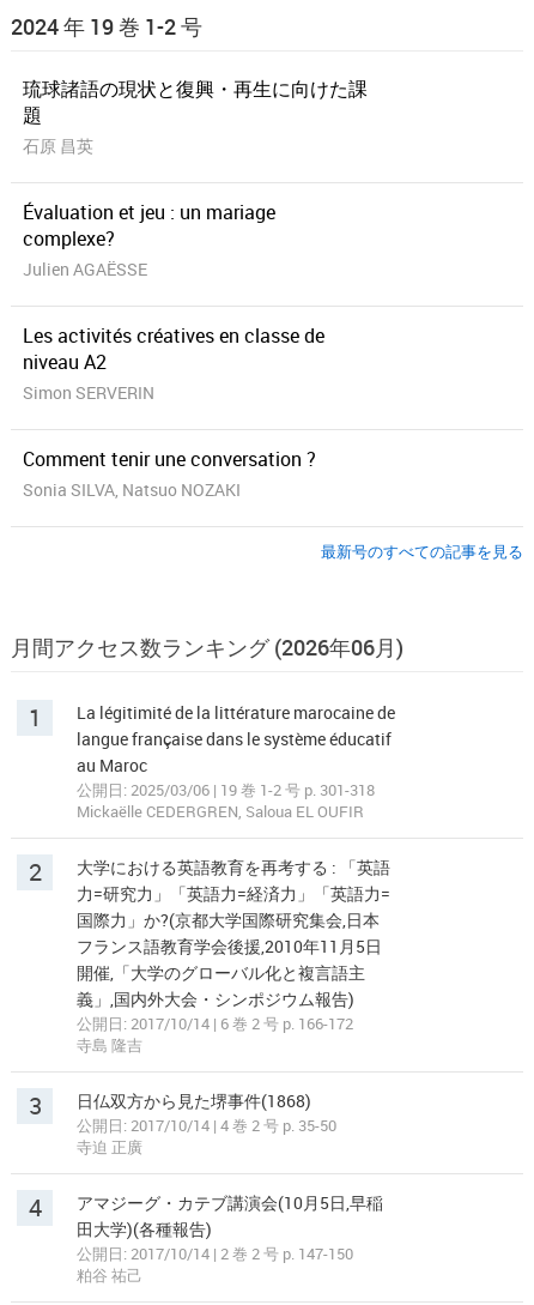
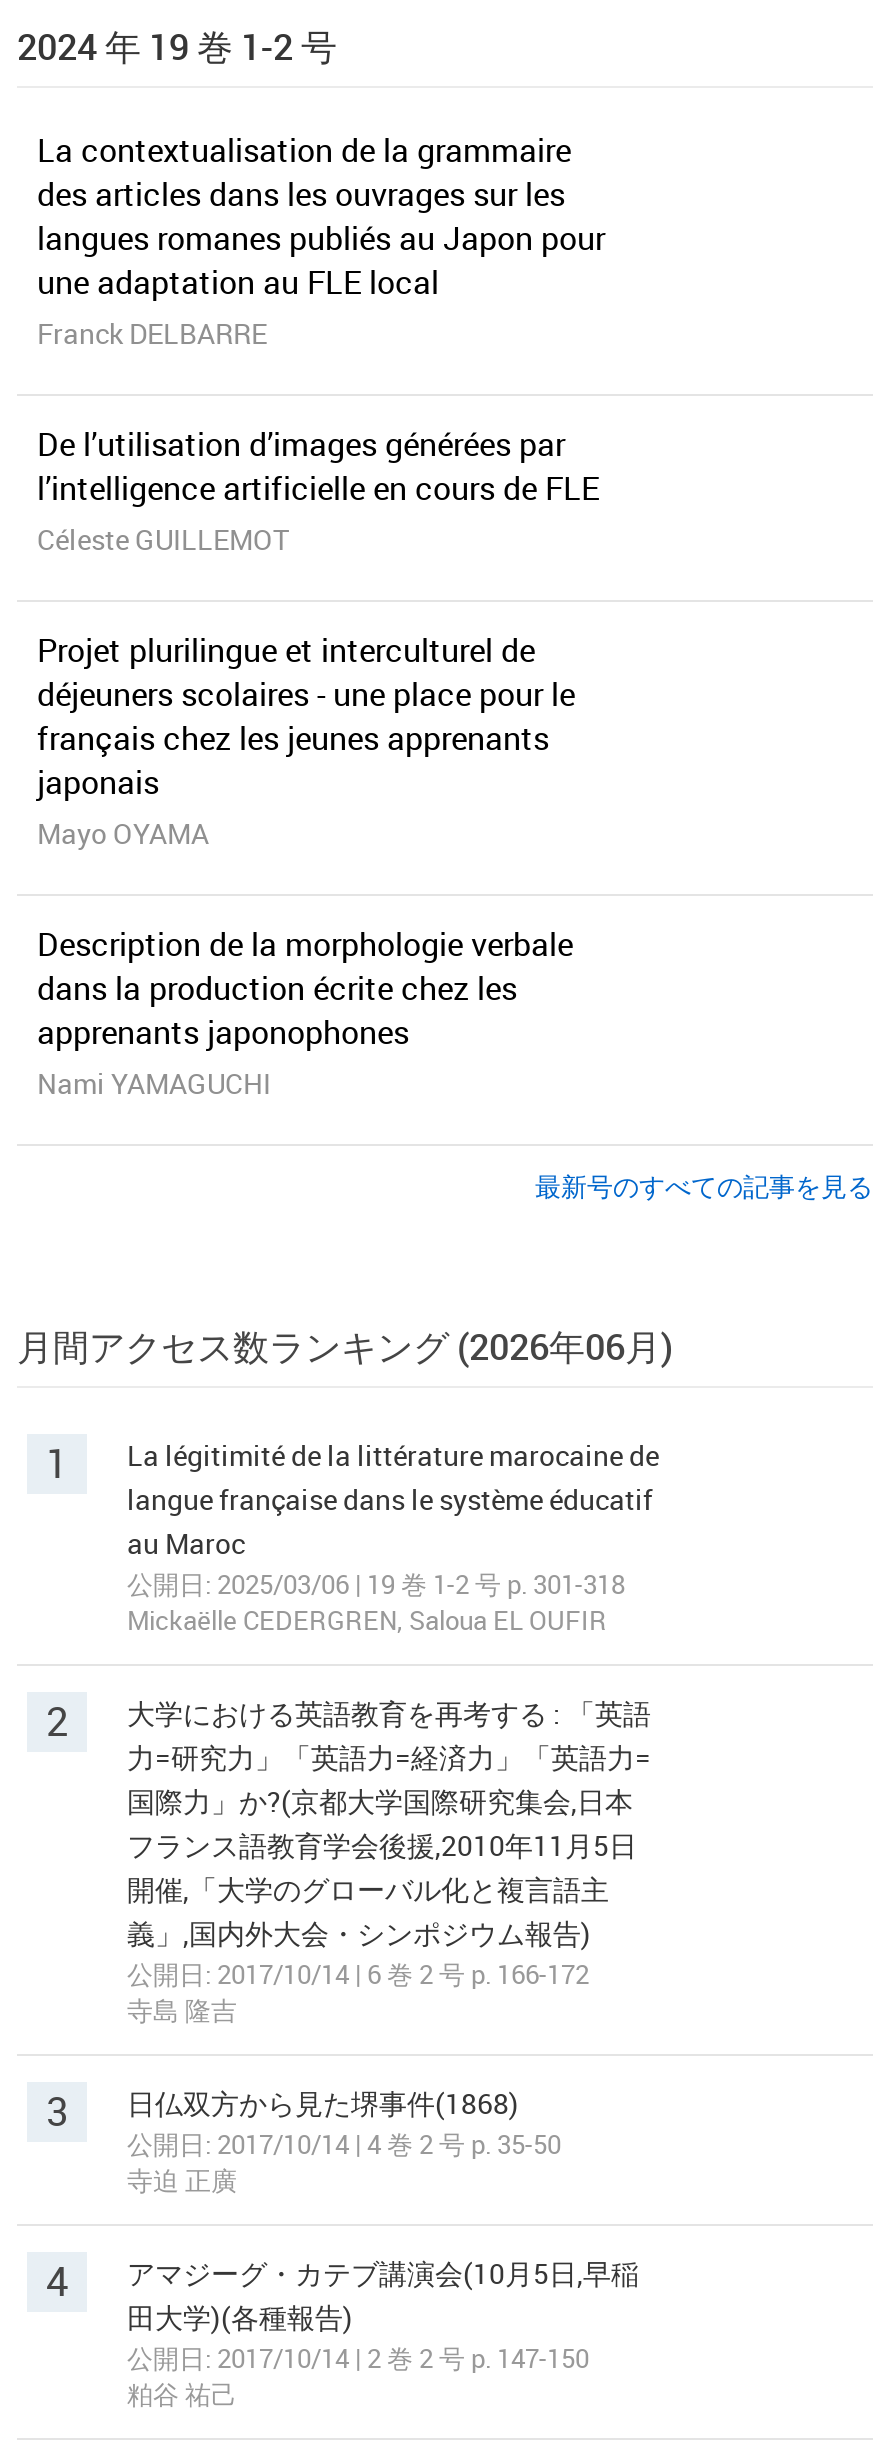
[23,76,368,157] 琉球諸語の現状と復興・再生に向けた課 | 題 | 石原 昌英 -> [37,128,605,352] La contextualisation de la grammaire | des articles dans les ouvrages sur les | langues romanes publiés au Japon pour | une adaptation au FLE local | Franck DELBARRE
[23,199,275,281] Évaluation et jeu : un mariage | complexe? | Julien AGAËSSE -> [37,422,599,558] De l’utilisation d’images générées par | l’intelligence artificielle en cours de FLE | Céleste GUILLEMOT
[23,323,324,404] Les activités créatives en classe de | niveau A2 | Simon SERVERIN -> [37,628,575,852] Projet plurilingue et interculturel de | déjeuners scolaires - une place pour le | français chez les jeunes apprenants | japonais | Mayo OYAMA
[23,446,316,501] Comment tenir une conversation ? | Sonia SILVA, Natsuo NOZAKI -> [37,922,573,1102] Description de la morphologie verbale | dans la production écrite chez les | apprenants japonophones | Nami YAMAGUCHI

